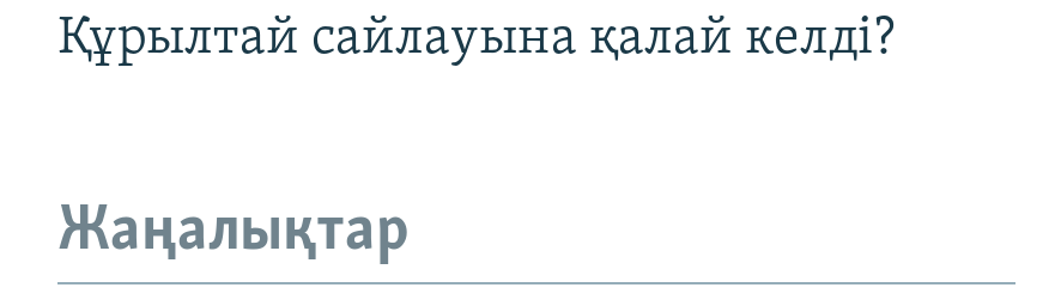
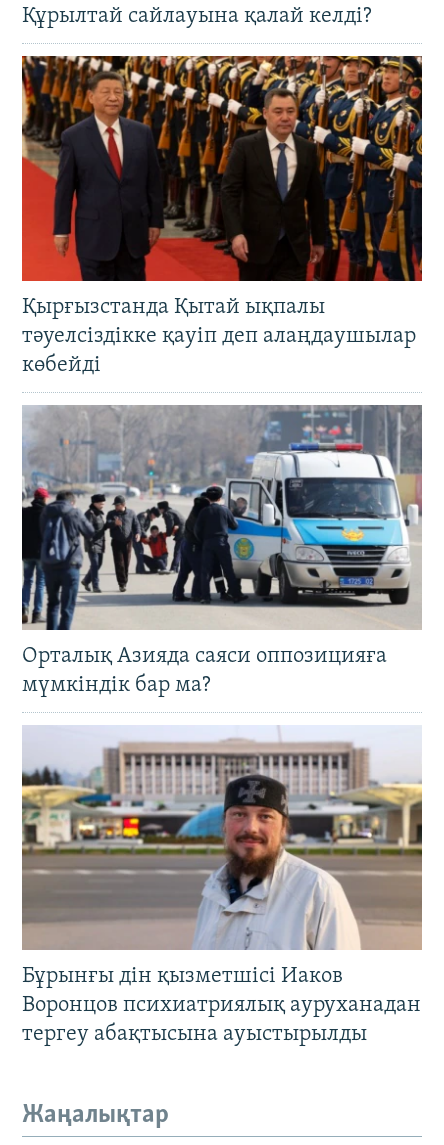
none -> [21,55,423,377] [image] | Қырғызстанда Қытай ықпалы | тәуелсіздікке қауіп деп алаңдаушылар | көбейді
none -> [21,404,423,697] [image] | Орталық Азияда саяси оппозицияға | мүмкіндік бар ма?
none -> [21,726,423,1046] [image] | Бұрынғы дін қызметшісі Иаков | Воронцов психиатриялық ауруханадан | тергеу абақтысына ауыстырылды

